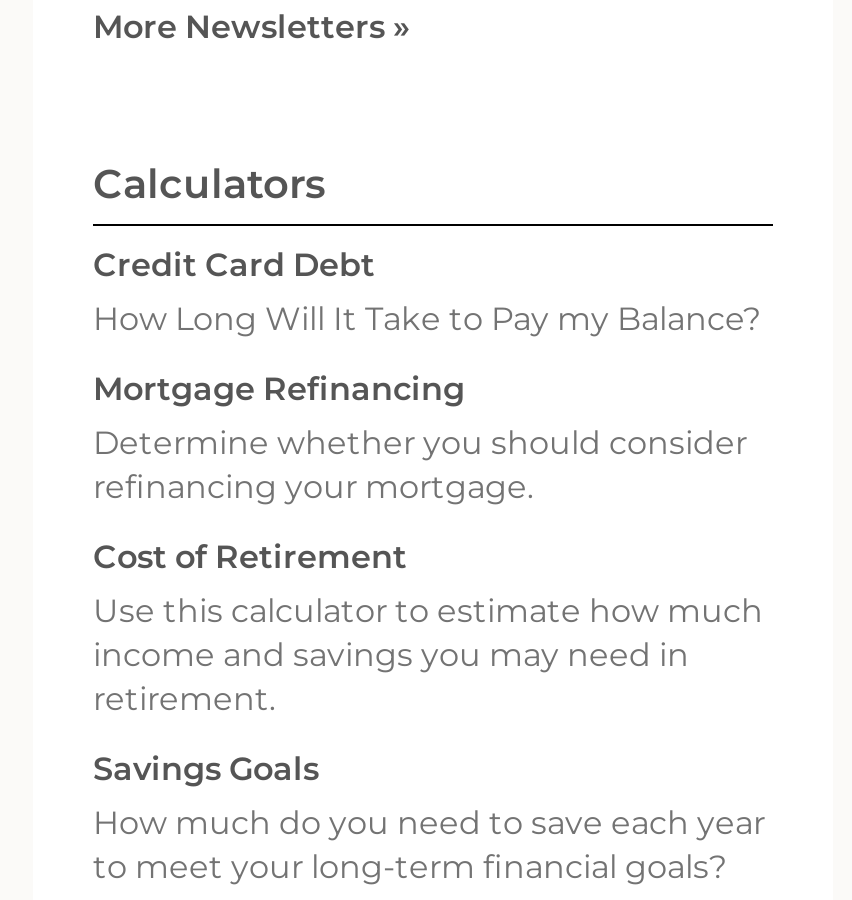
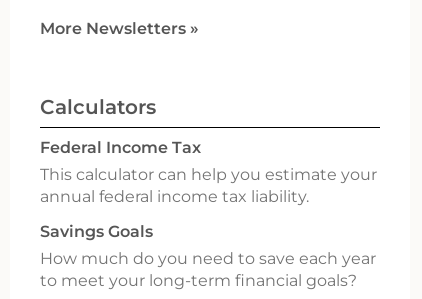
[93,247,763,719] Credit Card Debt | How Long Will It Take to Pay my Balance? | Mortgage Refinancing | Determine whether you should consider | refinancing your mortgage. | Cost of Retirement | Use this calculator to estimate how much | income and savings you may need in | retirement. -> [40,138,377,206] Federal Income Tax | This calculator can help you estimate your | annual federal income tax liability.

